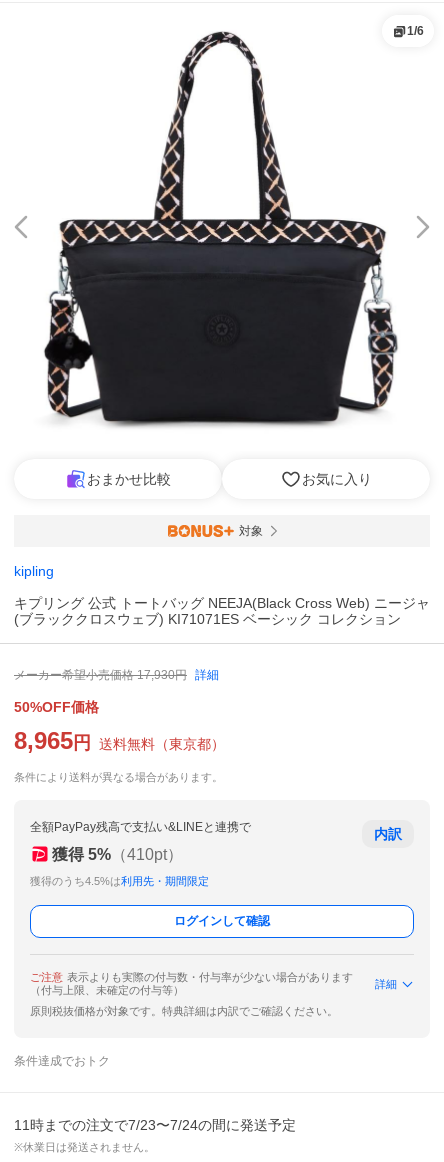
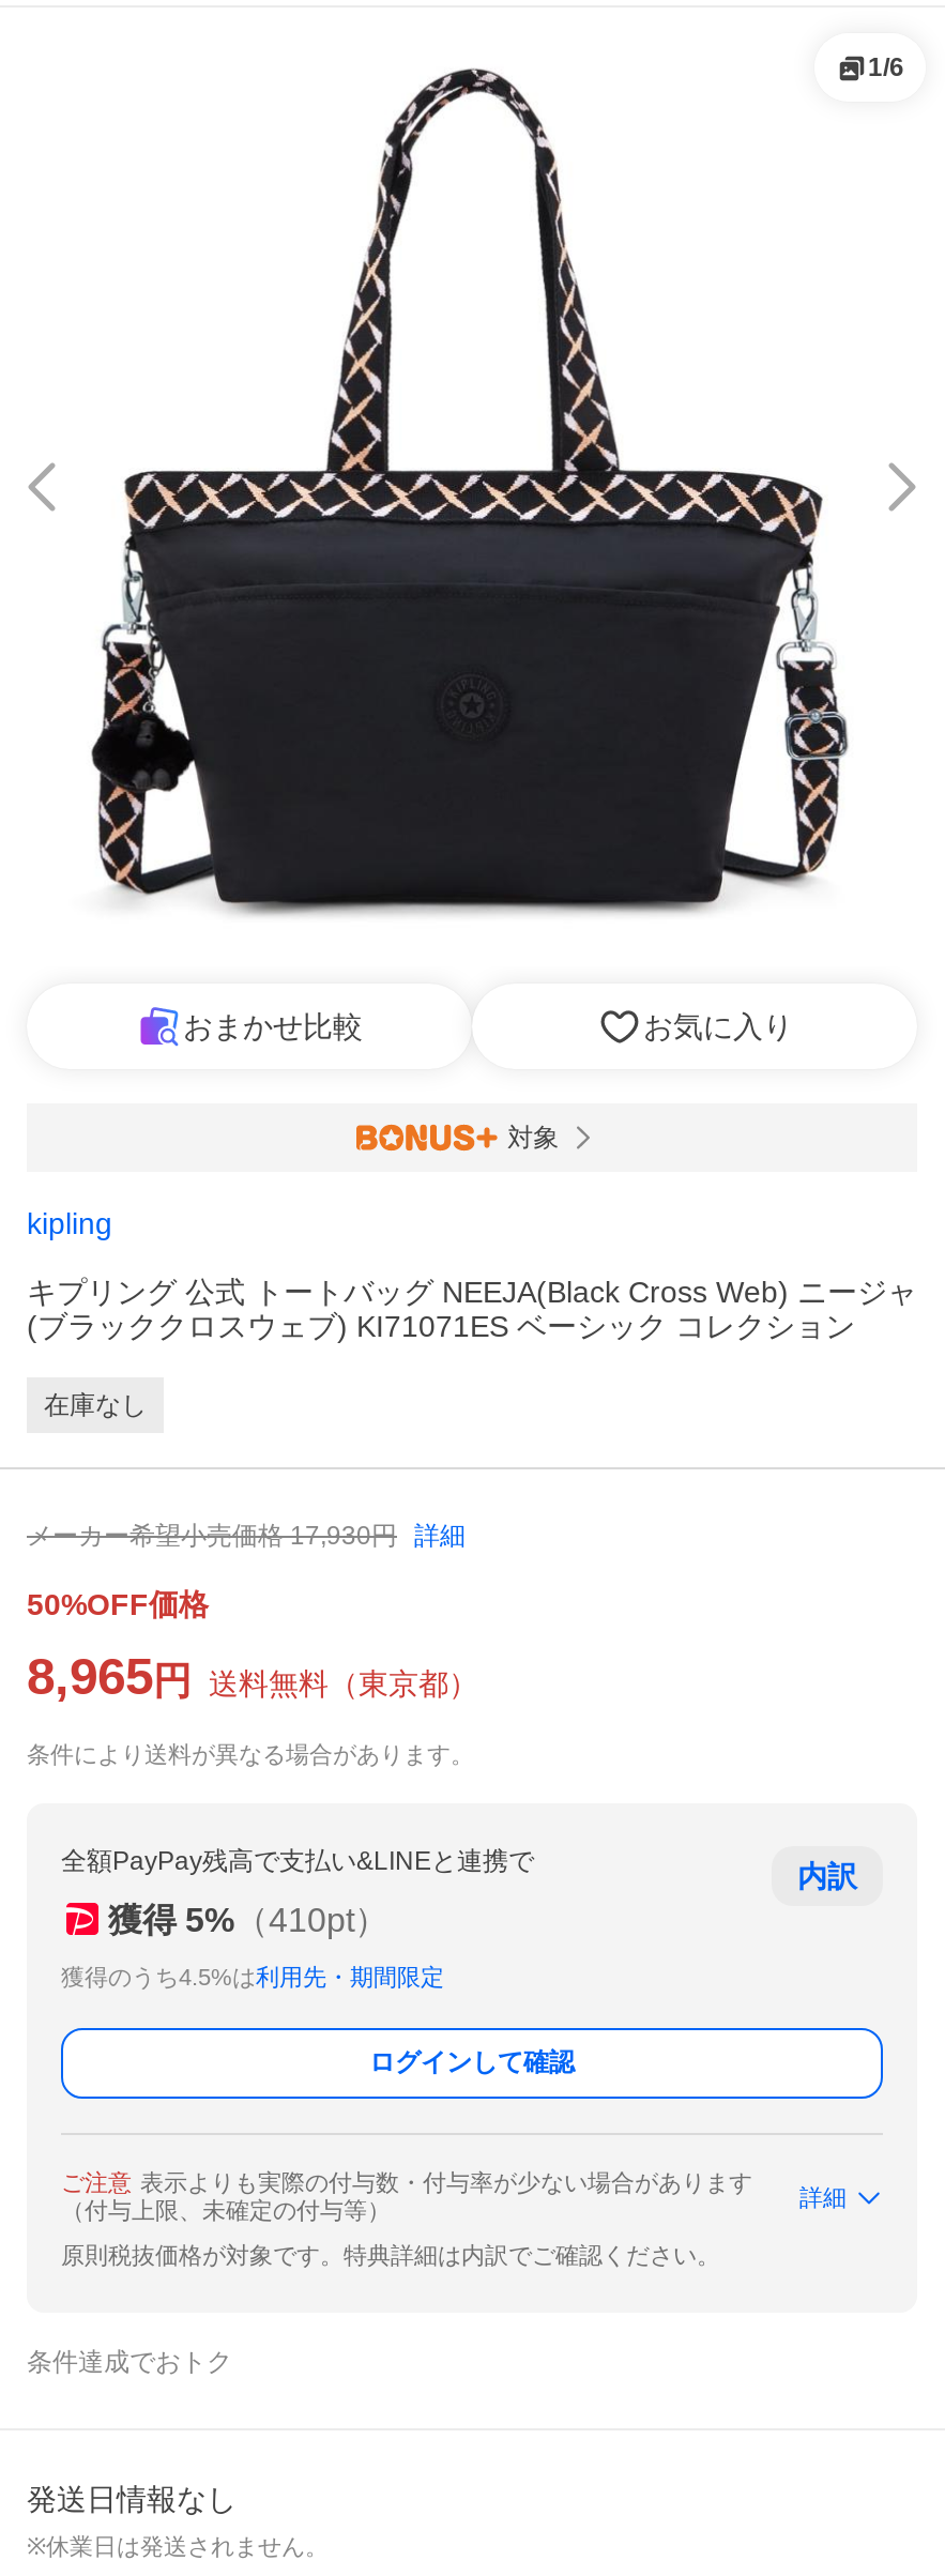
none -> [44,1390,147,1420] 在庫なし
[14,1117,296,1133] 11時までの注文で7/23〜7/24の間に発送予定 -> [27,2482,237,2516] 発送日情報なし

